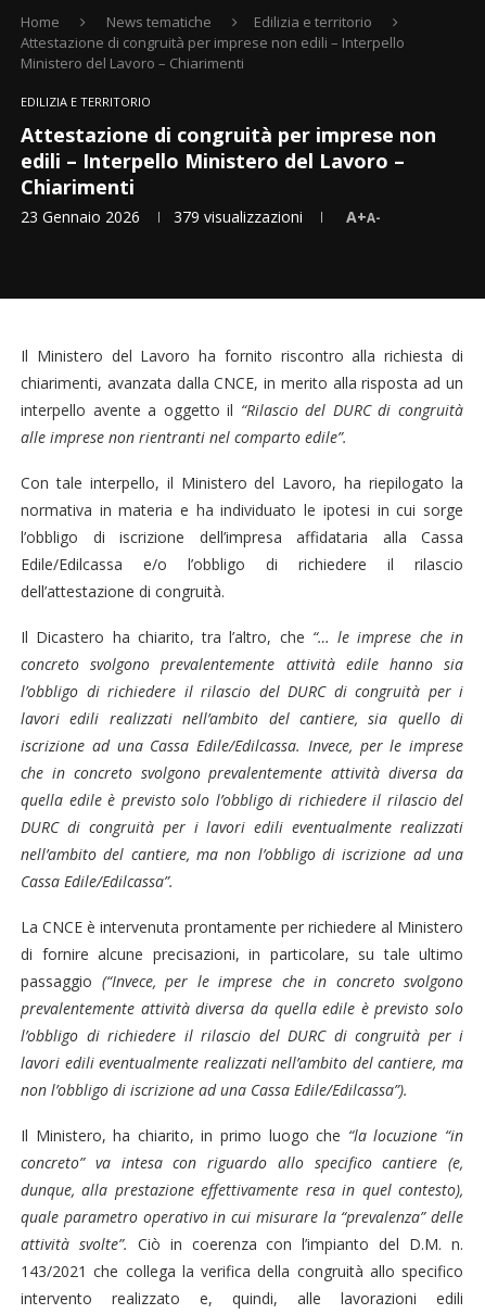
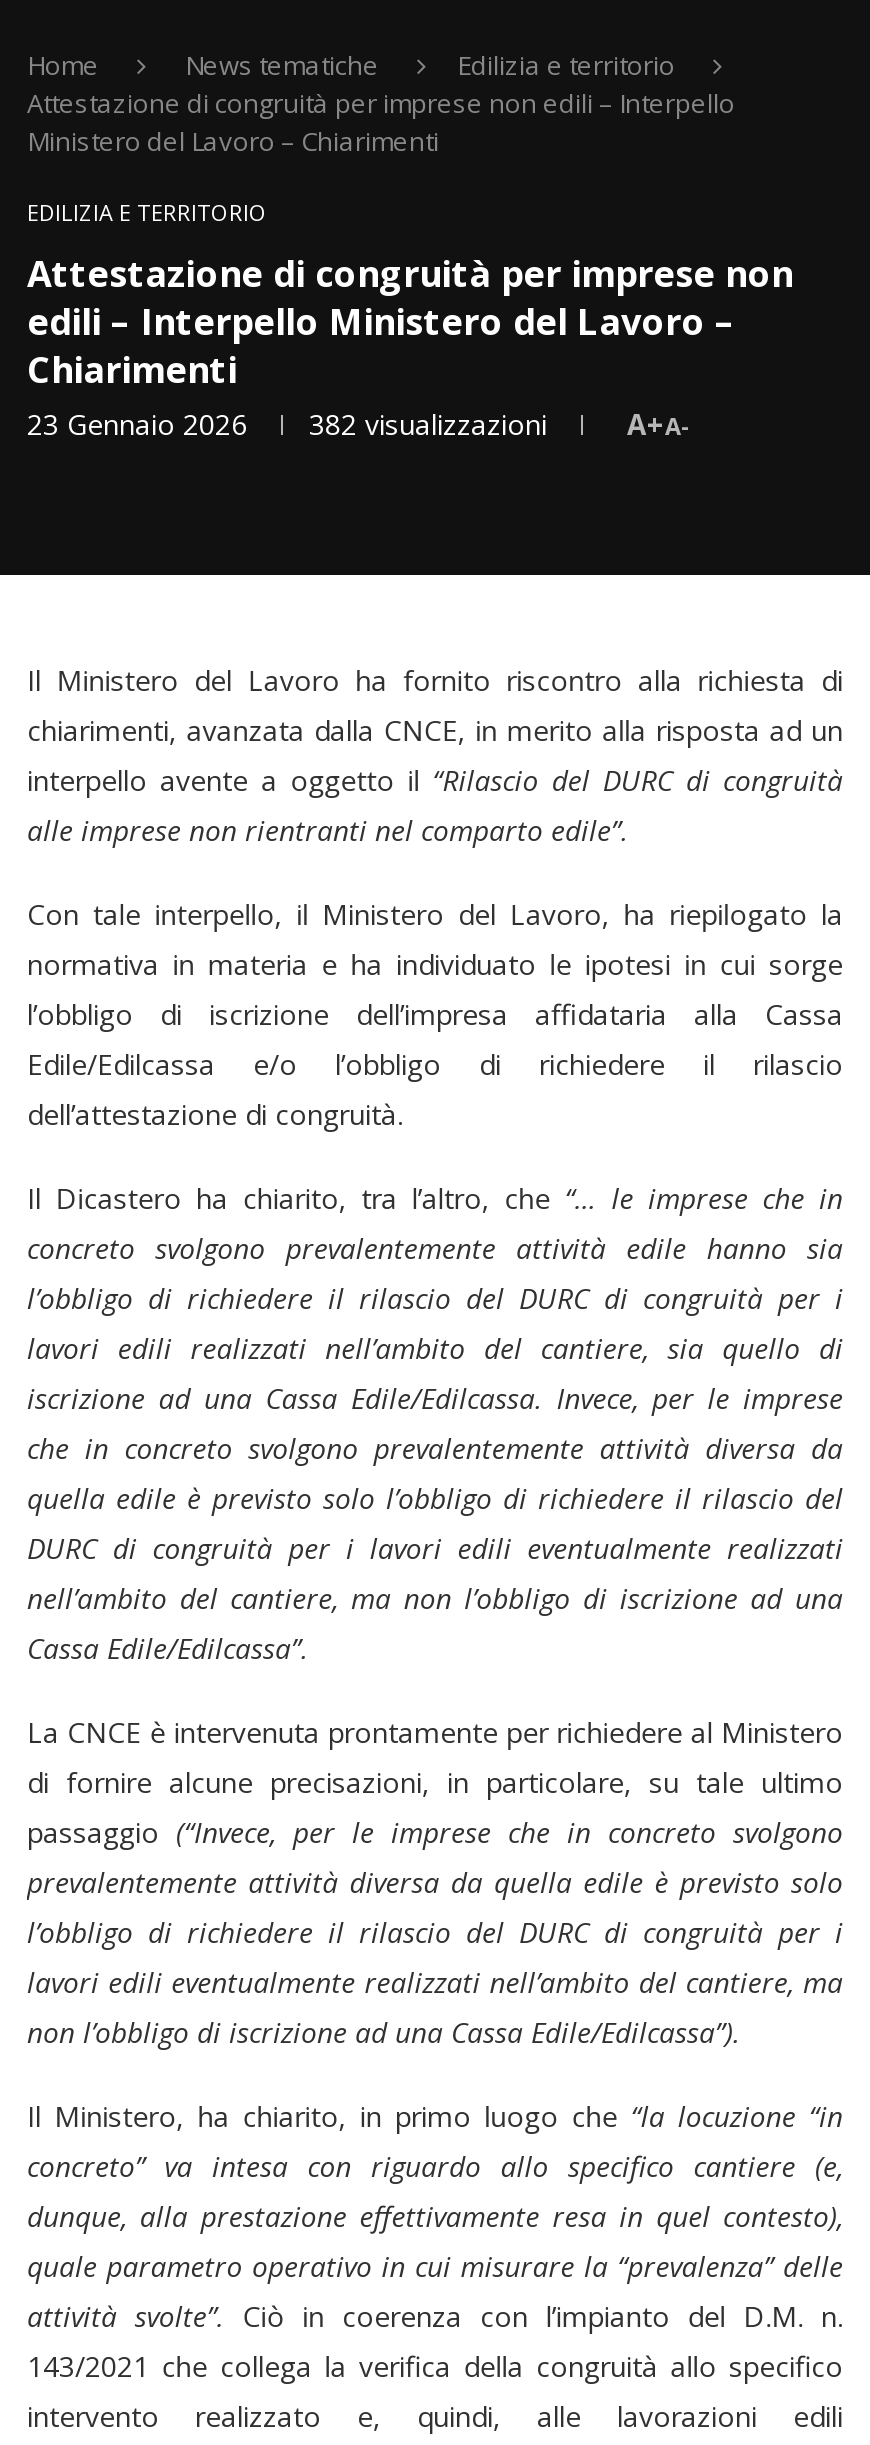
[174,206,303,227] 379 visualizzazioni -> [309,405,547,443] 382 visualizzazioni

